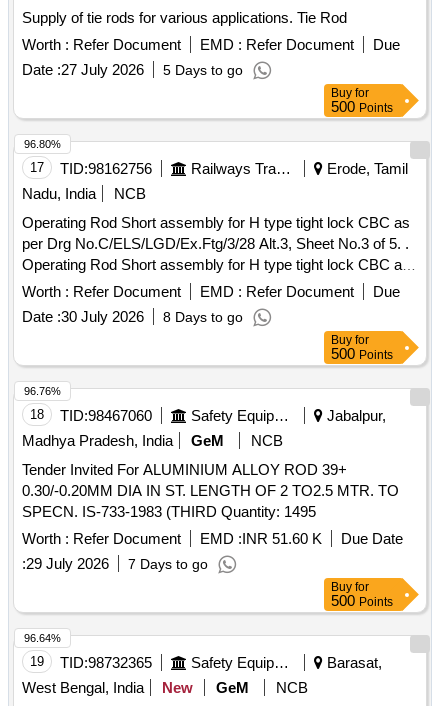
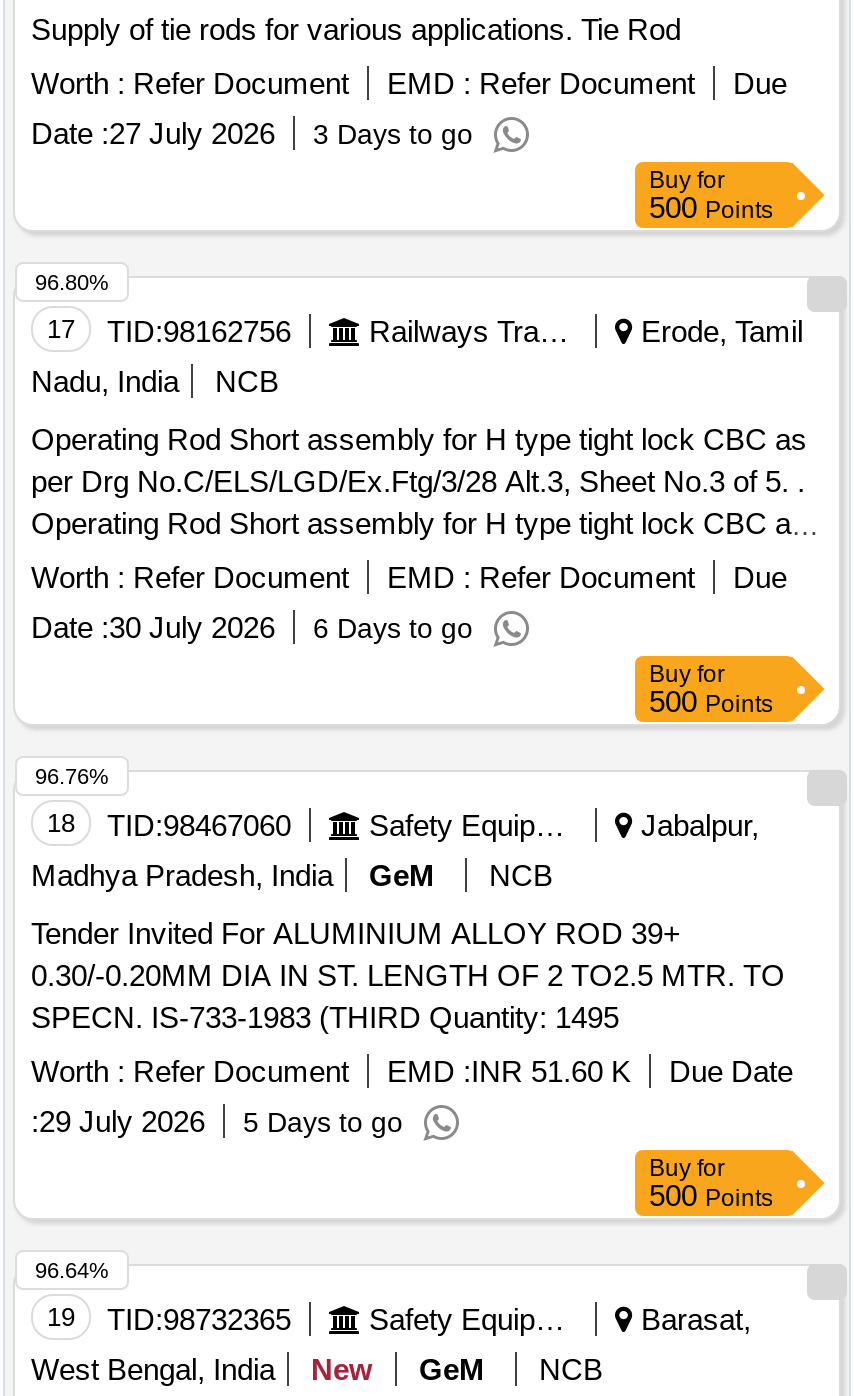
[22,61,243,78] Date : 27 July 2026 5 Days to go -> [31,116,473,150] Date : 27 July 2026 3 Days to go
[22,308,243,325] Date : 30 July 2026 8 Days to go -> [31,610,473,644] Date : 30 July 2026 6 Days to go
[22,555,208,572] :29 July 2026 7 Days to go -> [31,1104,403,1138] :29 July 2026 5 Days to go

